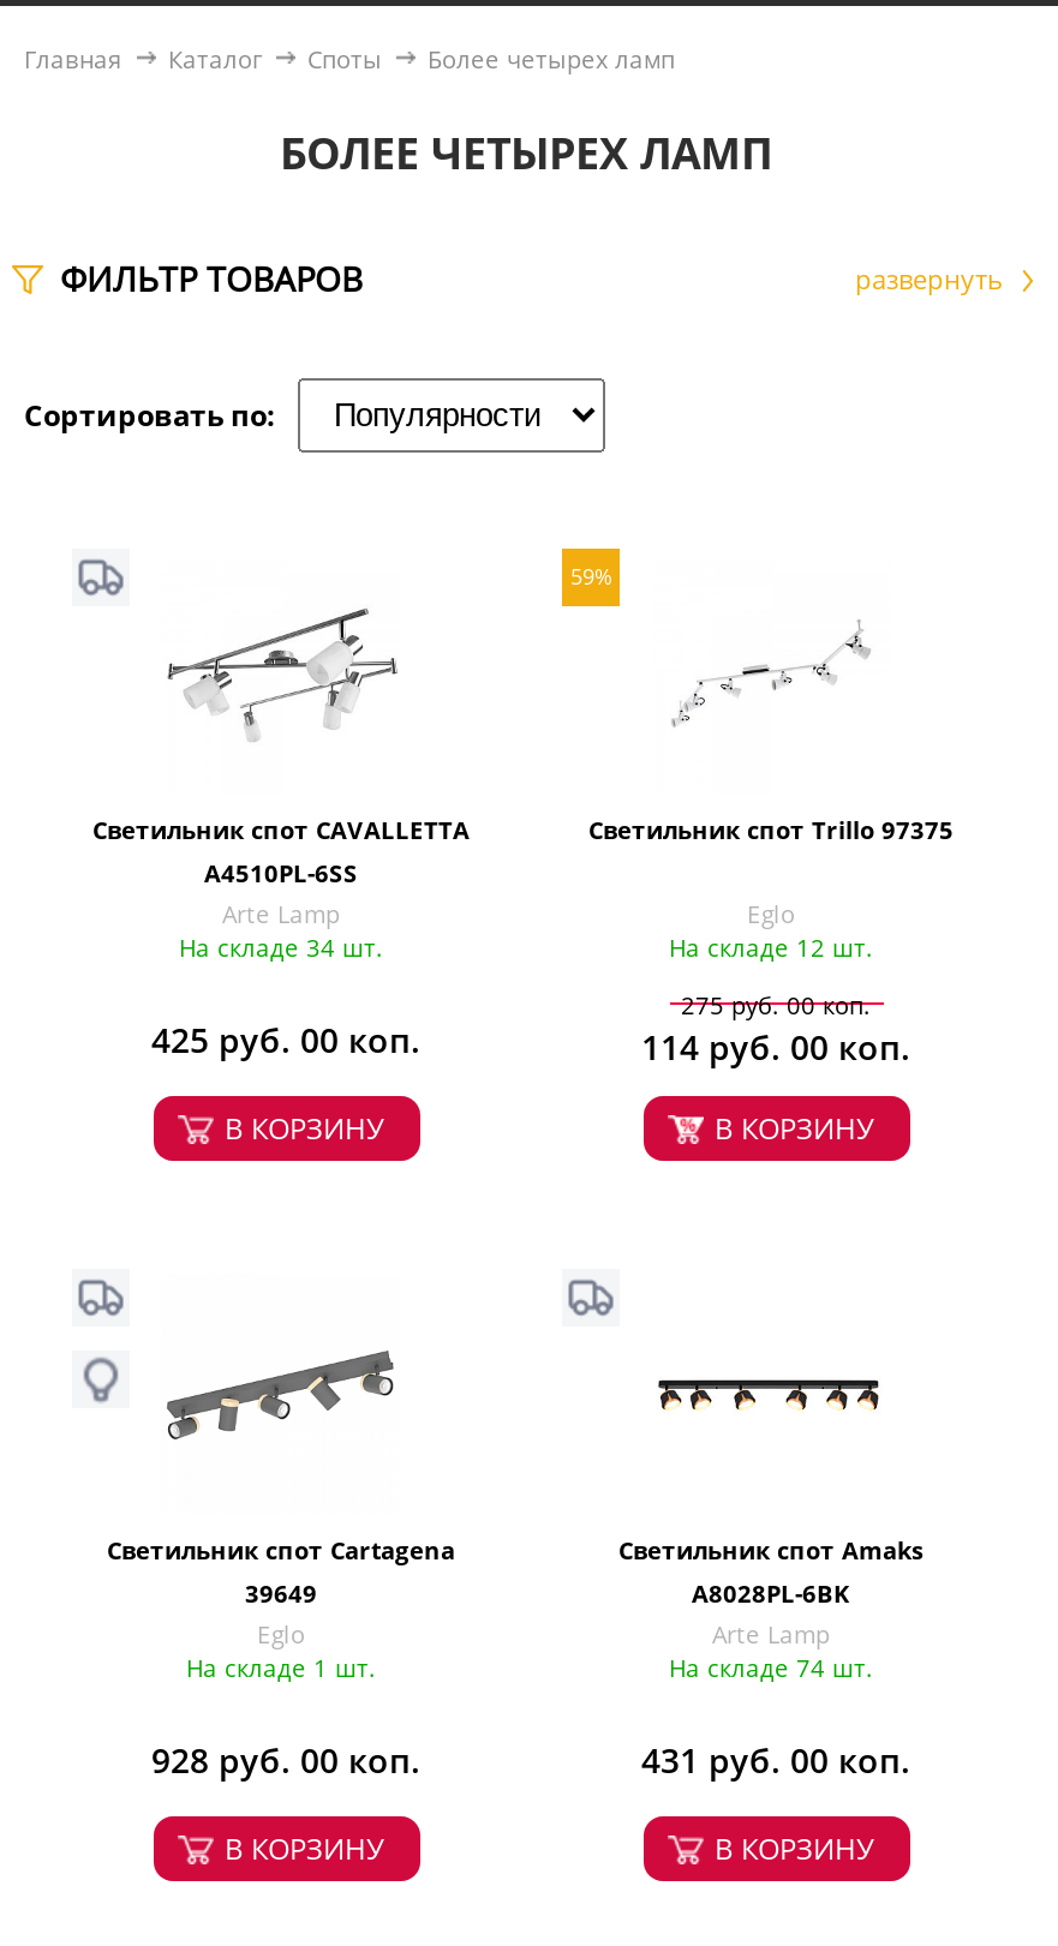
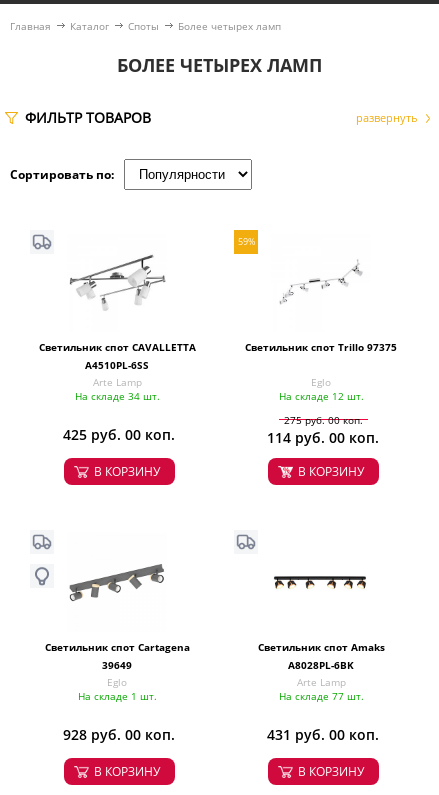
[669,1651,873,1684] На складе 74 шт. -> [278,689,363,703] На складе 77 шт.

